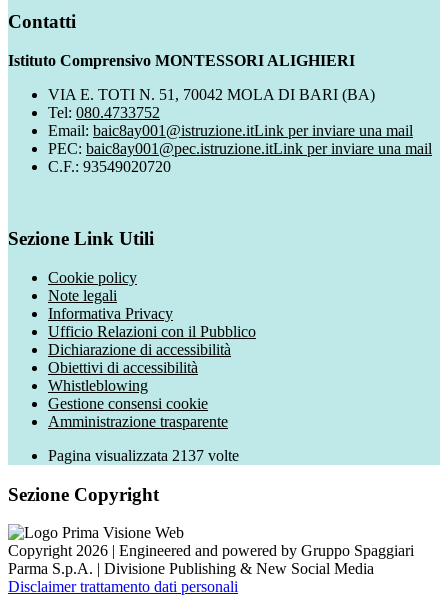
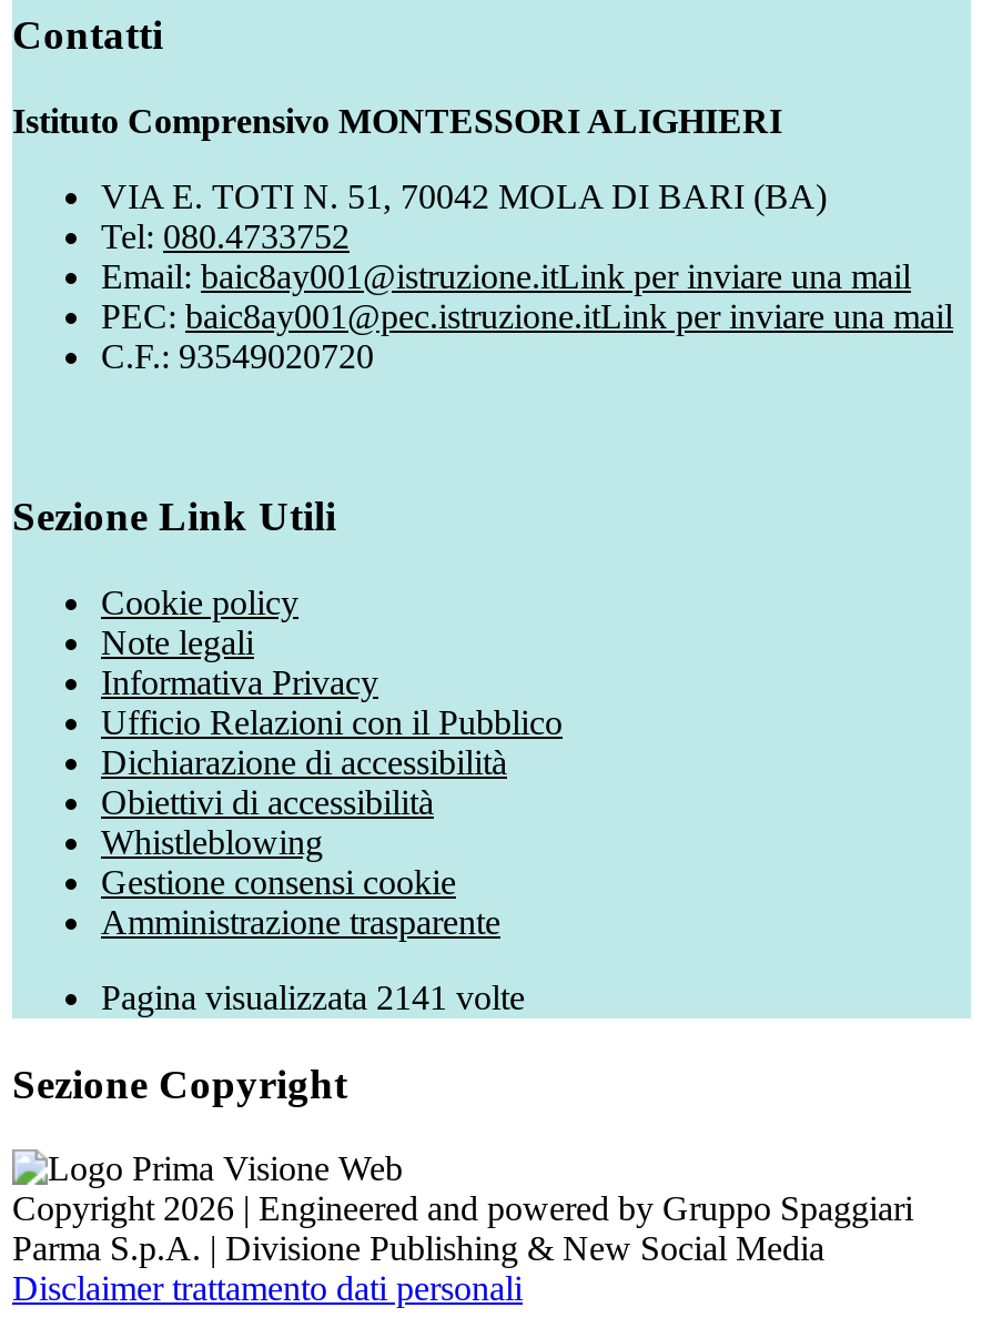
[48,447,239,464] Pagina visualizzata 2137 volte -> [101,979,525,1016] Pagina visualizzata 2141 volte

